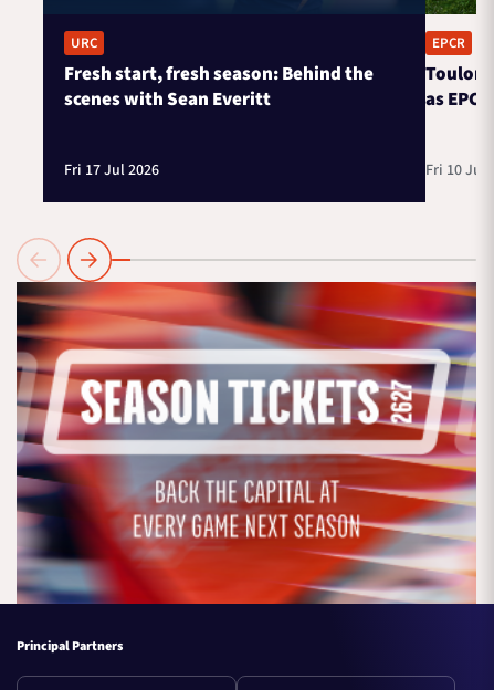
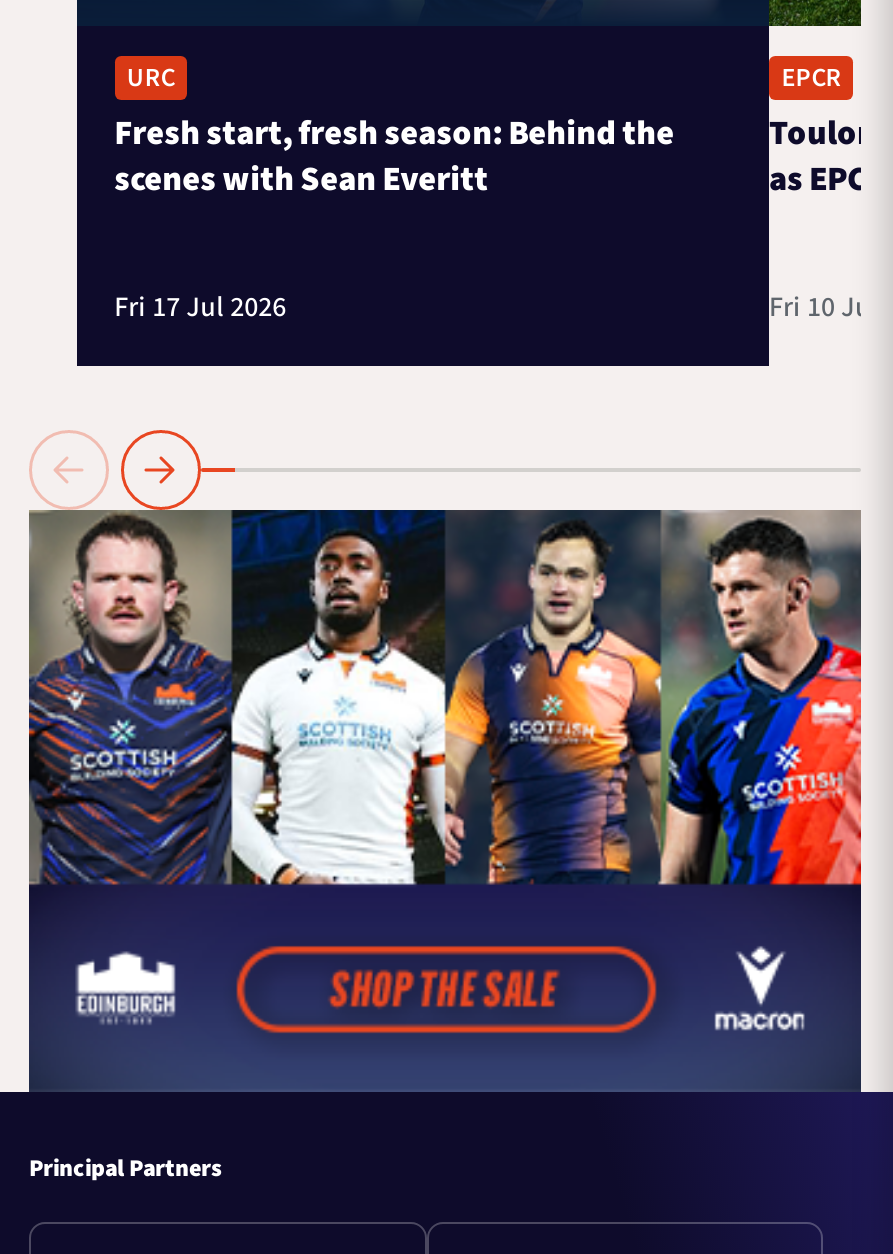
[15,281,477,605] [image] -> [29,508,863,1092] [image]

